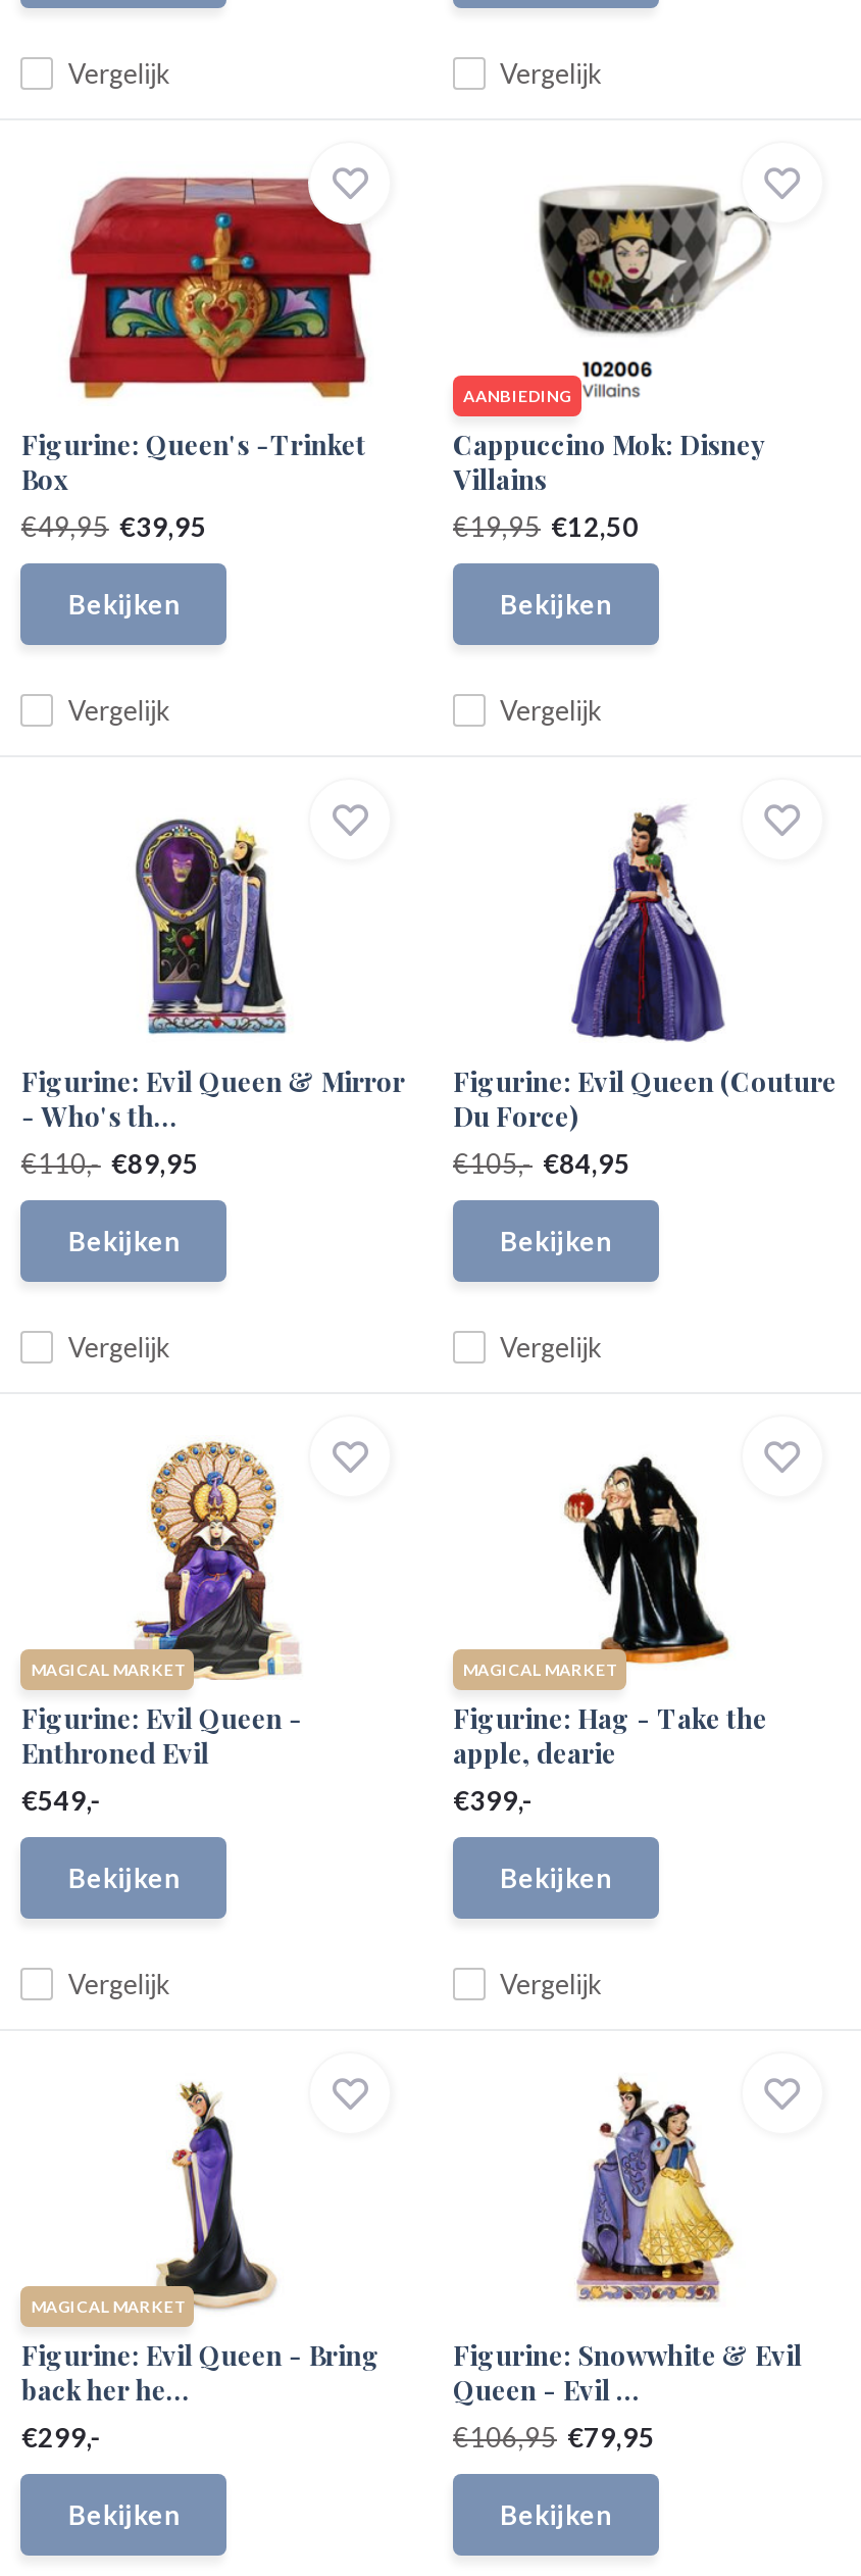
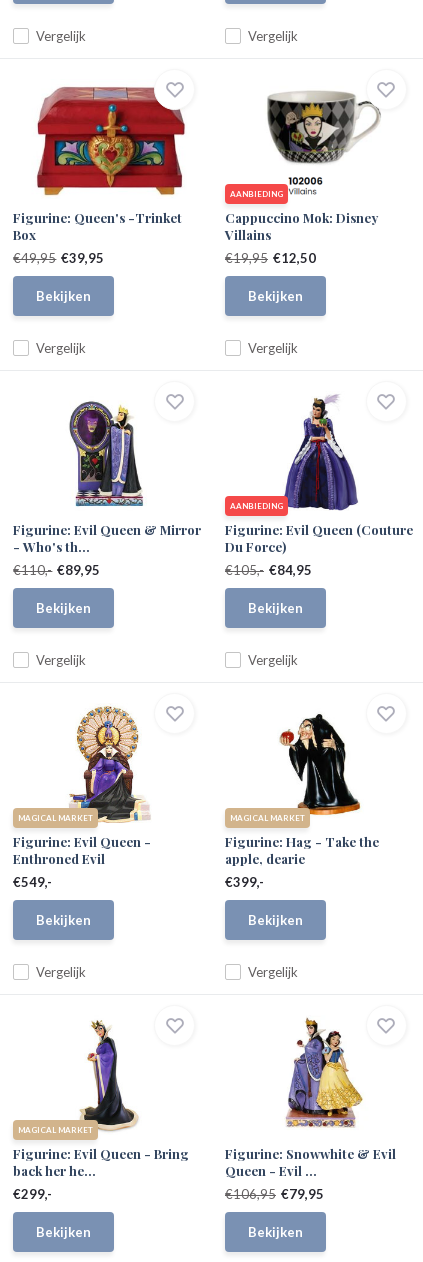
none -> [230,501,283,511] AANBIEDING

